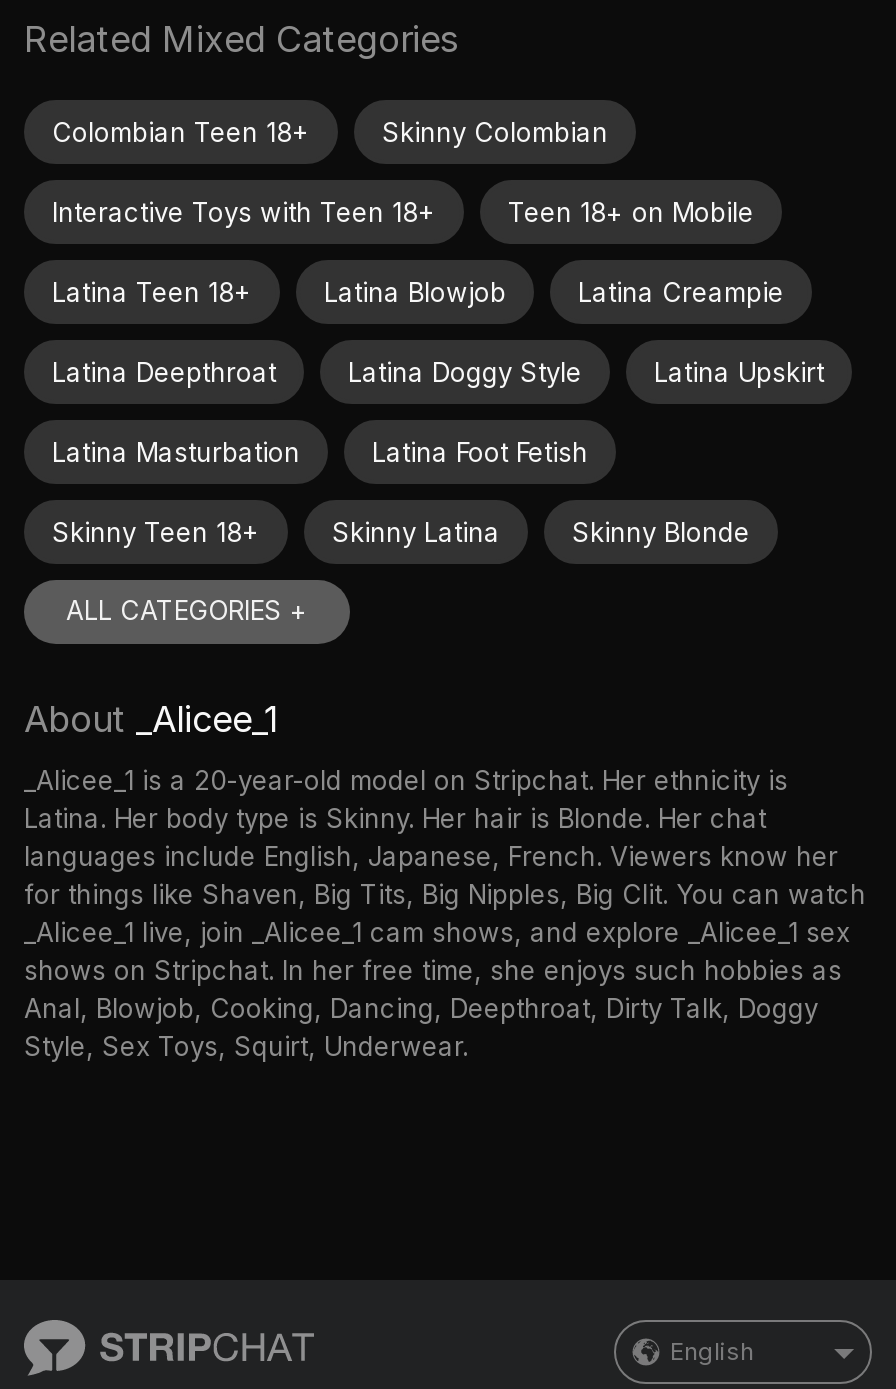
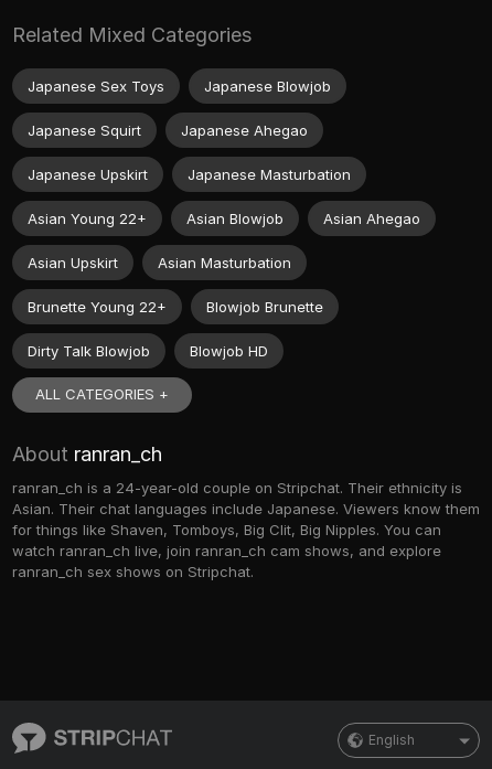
[52,115,824,547] Colombian Teen 18+ | Skinny Colombian | Interactive Toys with Teen 18+ | Teen 18+ on Mobile | Latina Teen 18+ | Latina Blowjob | Latina Creampie | Latina Deepthroat | Latina Doggy Style | Latina Upskirt | Latina Masturbation | Latina Foot Fetish | Skinny Teen 18+ | Skinny Latina | Skinny Blonde -> [28,77,420,359] Japanese Sex Toys | Japanese Blowjob | Japanese Squirt | Japanese Ahegao | Japanese Upskirt | Japanese Masturbation | Asian Young 22+ | Asian Blowjob | Asian Ahegao | Asian Upskirt | Asian Masturbation | Brunette Young 22+ | Blowjob Brunette | Dirty Talk Blowjob | Blowjob HD
moved [66,594,308,626] -> [35,385,169,403]: ALL CATEGORIES +
[24,698,278,740] About _Alicee_1 -> [12,443,162,466] About ranran_ch
[24,764,866,1062] _Alicee_1 is a 20-year-old model on Stripchat. Her ethnicity is | Latina. Her body type is Skinny. Her hair is Blonde. Her chat | languages include English, Japanese, French. Viewers know her | for things like Shaven, Big Tits, Big Nipples, Big Clit. You can watch | _Alicee_1 live, join _Alicee_1 cam shows, and explore _Alicee_1 sex | shows on Stripchat. In her free time, she enjoys such hobbies as | Anal, Blowjob, Cooking, Dancing, Deepthroat, Dirty Talk, Doggy | Style, Sex Toys, Squirt, Underwear. -> [12,479,480,581] ranran_ch is a 24-year-old couple on Stripchat. Their ethnicity is | Asian. Their chat languages include Japanese. Viewers know them | for things like Shaven, Tomboys, Big Clit, Big Nipples. You can | watch ranran_ch live, join ranran_ch cam shows, and explore | ranran_ch sex shows on Stripchat.

